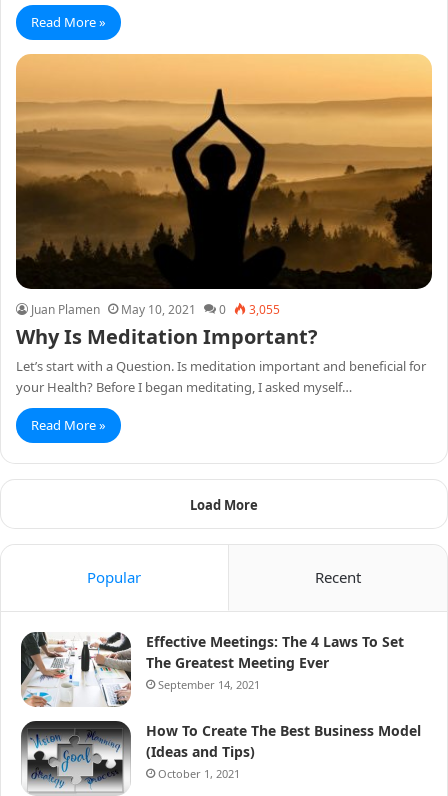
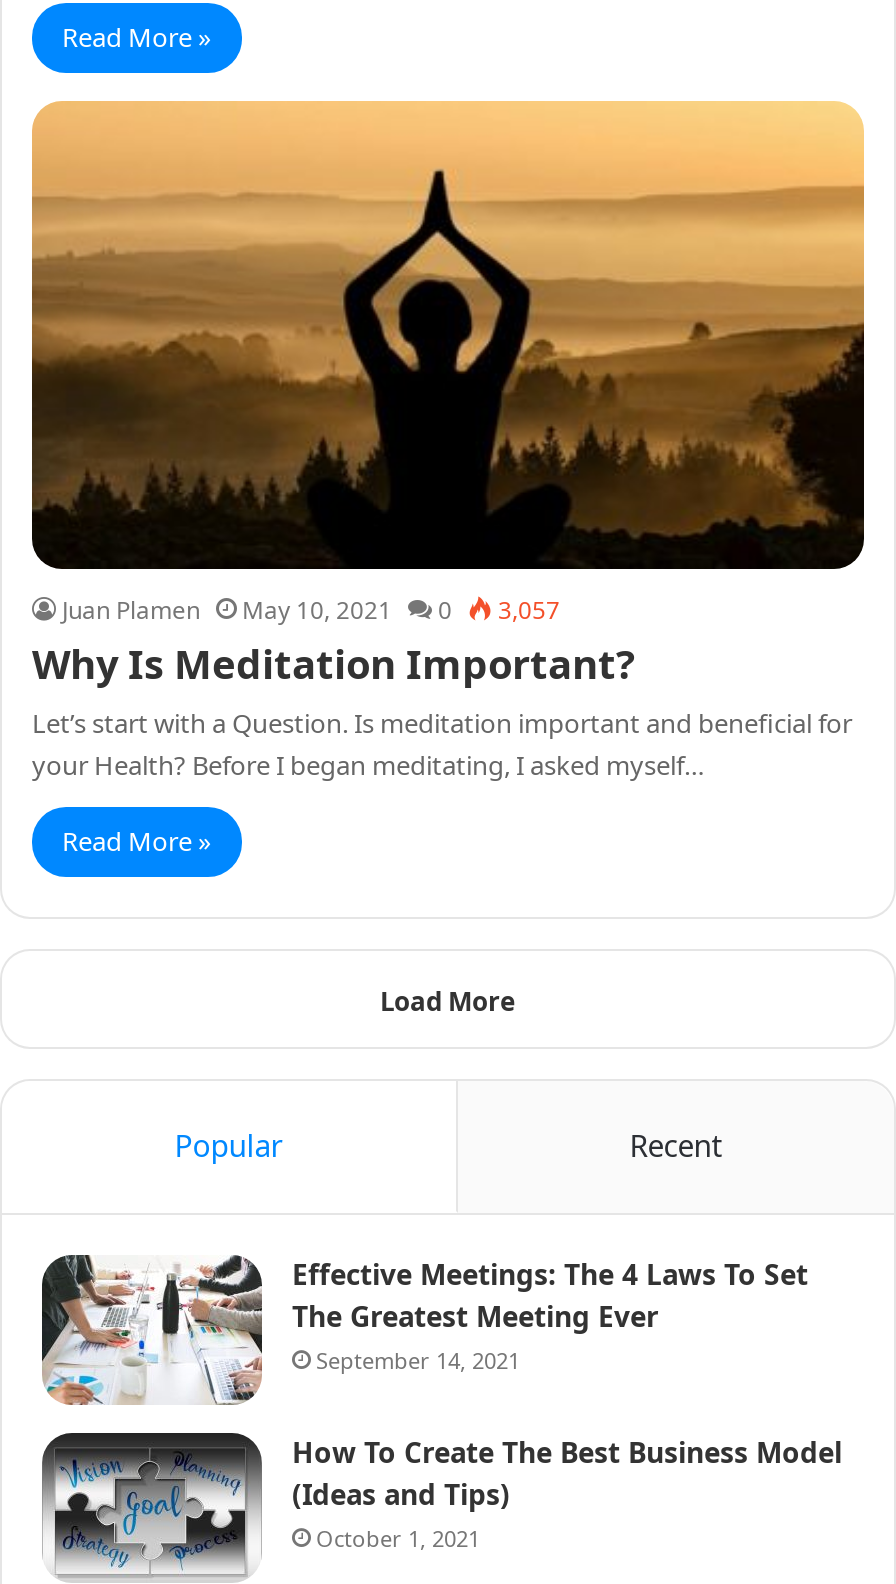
[31,301,280,318] Juan Plamen May 10, 2021 0 3,055 -> [62,594,560,628] Juan Plamen May 10, 2021 0 3,057

